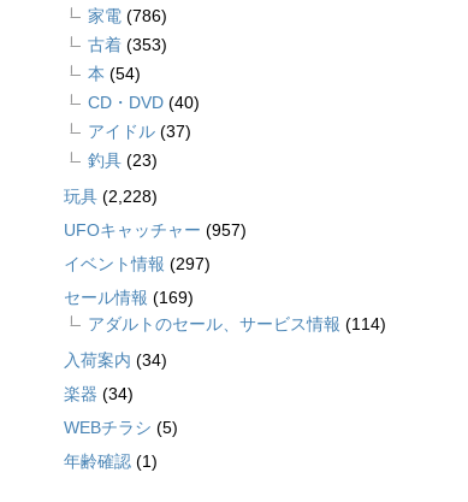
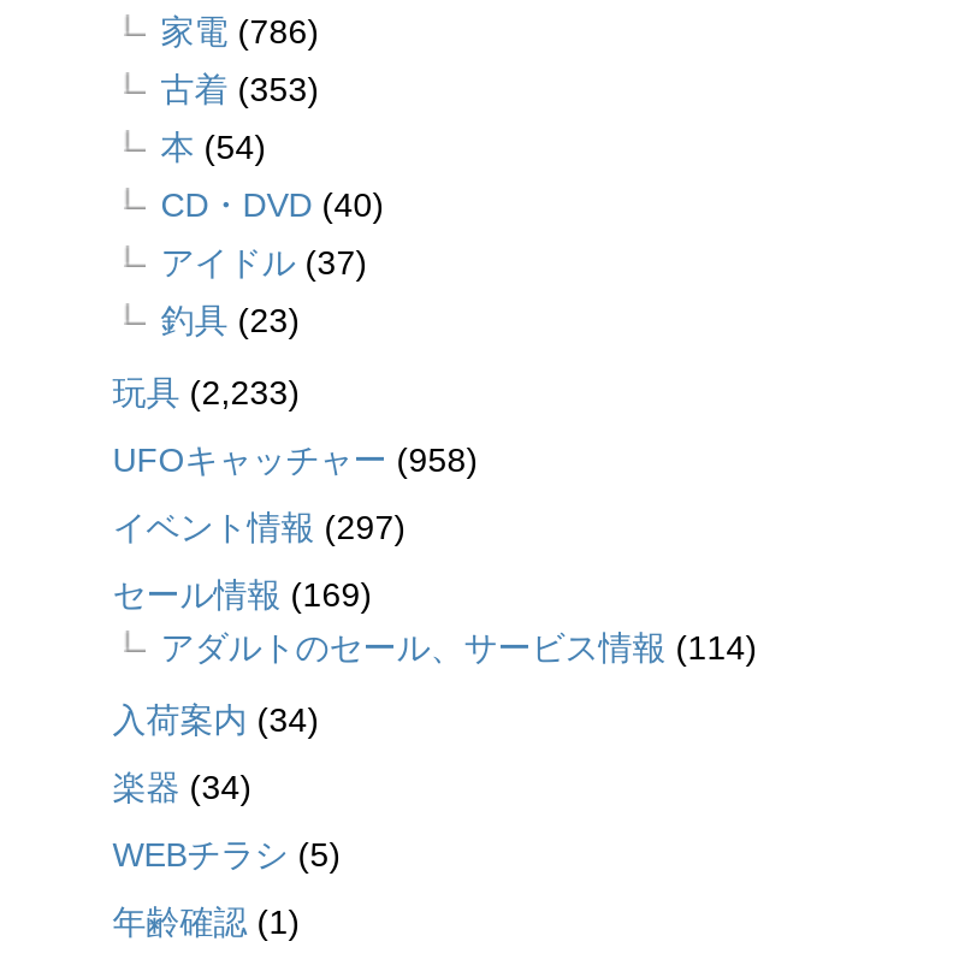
[64,187,158,206] 玩具(2,228) -> [112,374,300,412] 玩具(2,233)
[64,221,247,240] UFOキャッチャー(957) -> [112,441,478,480] UFOキャッチャー(958)

